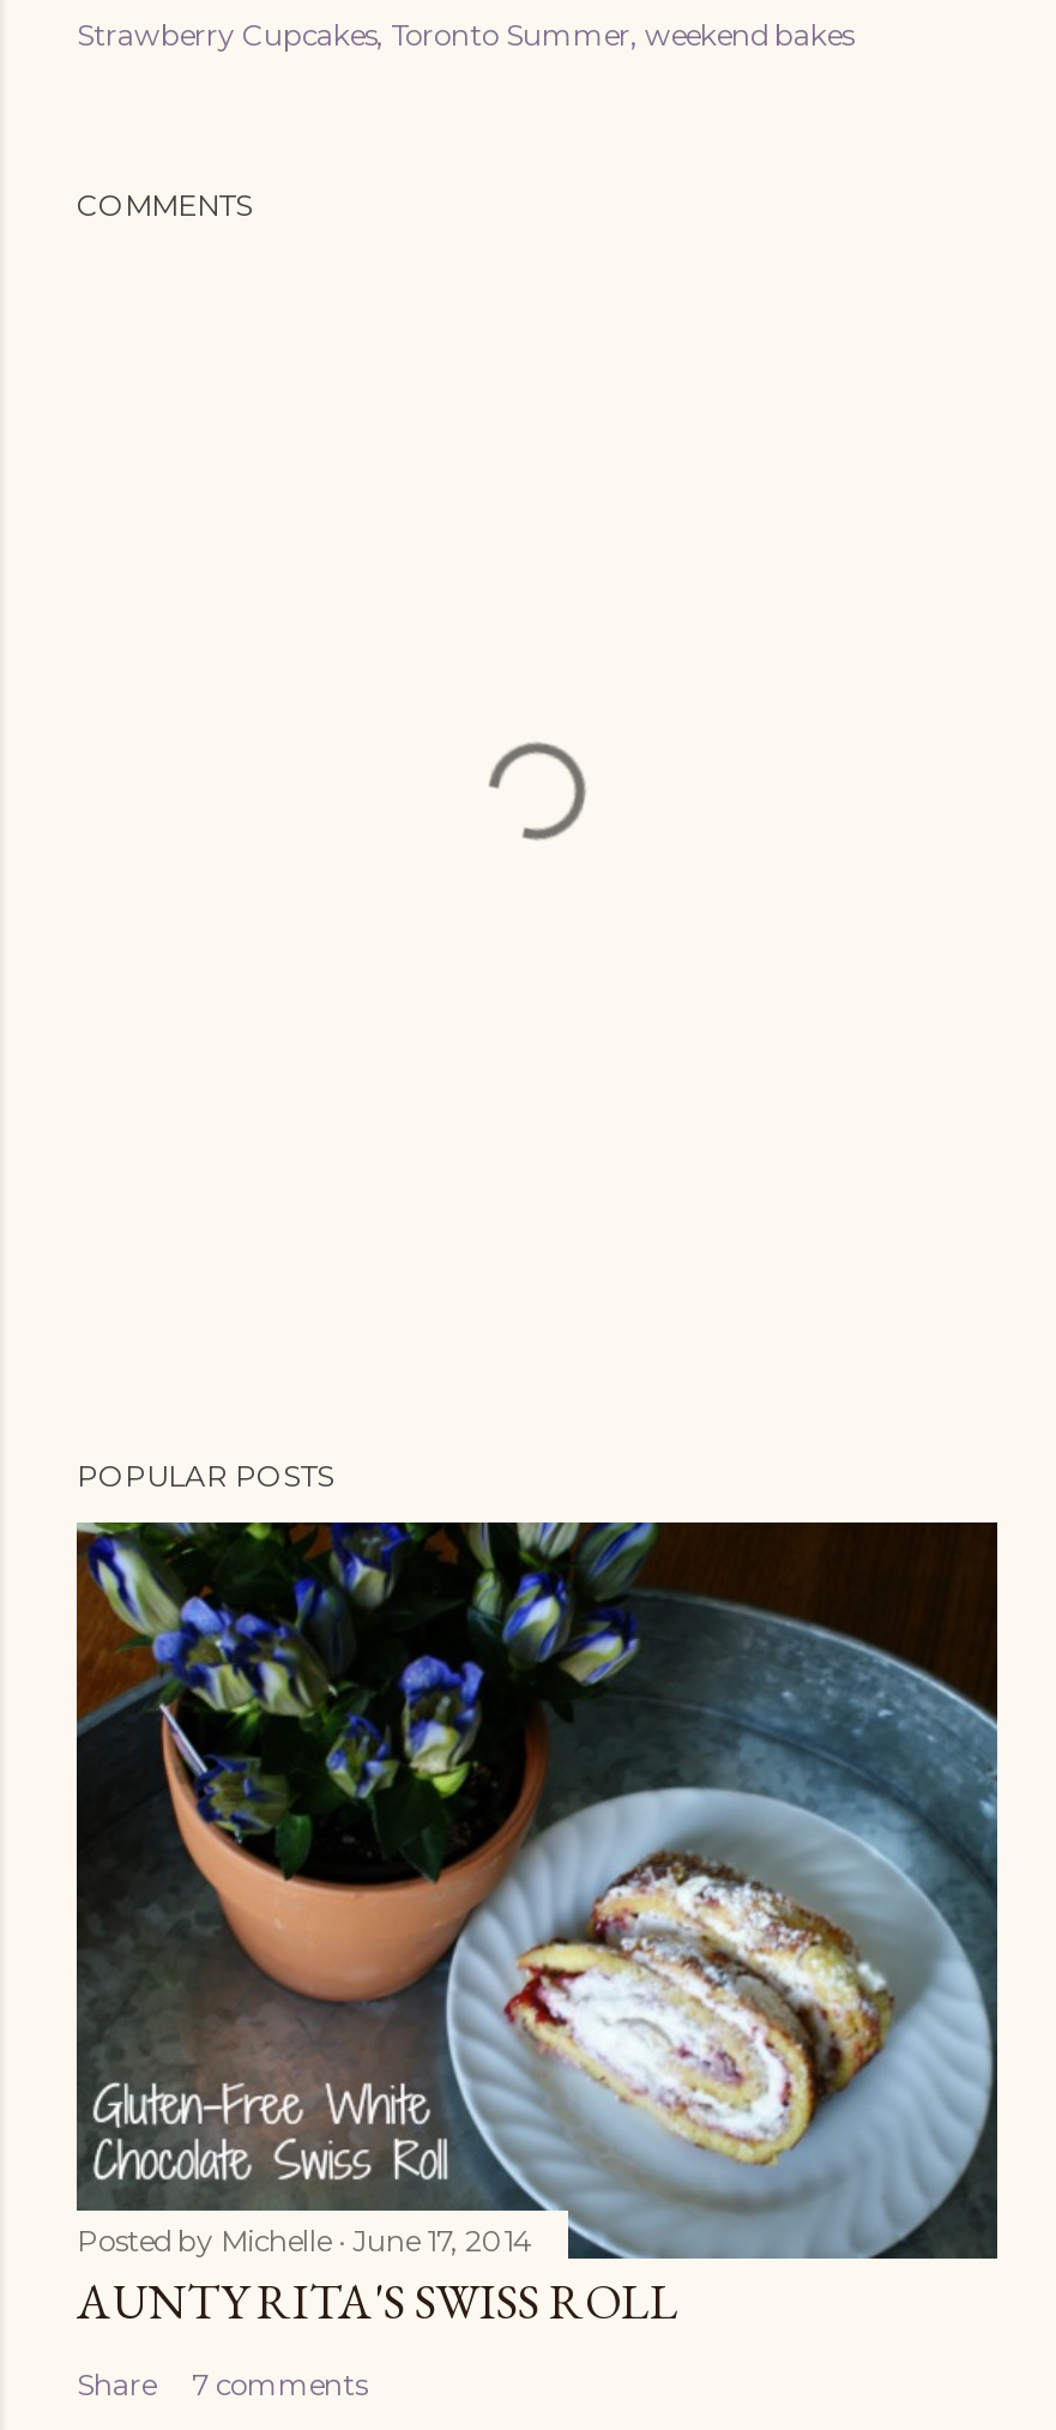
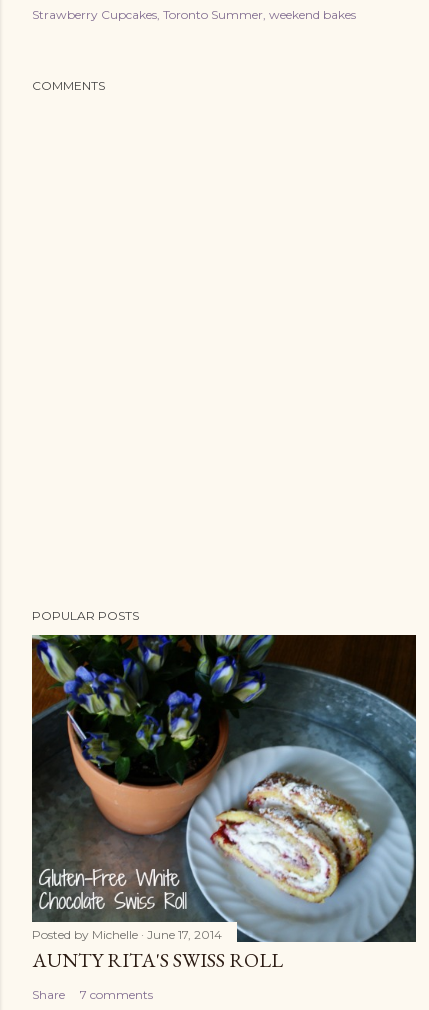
[489,741,587,842] [image] -> none

